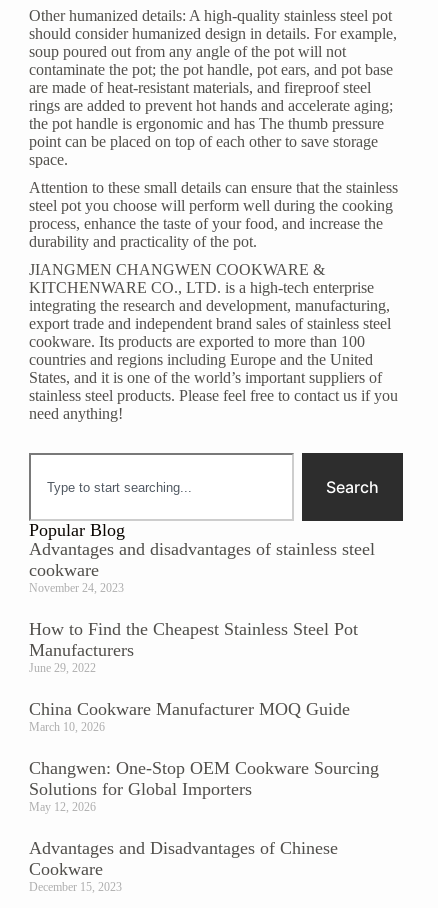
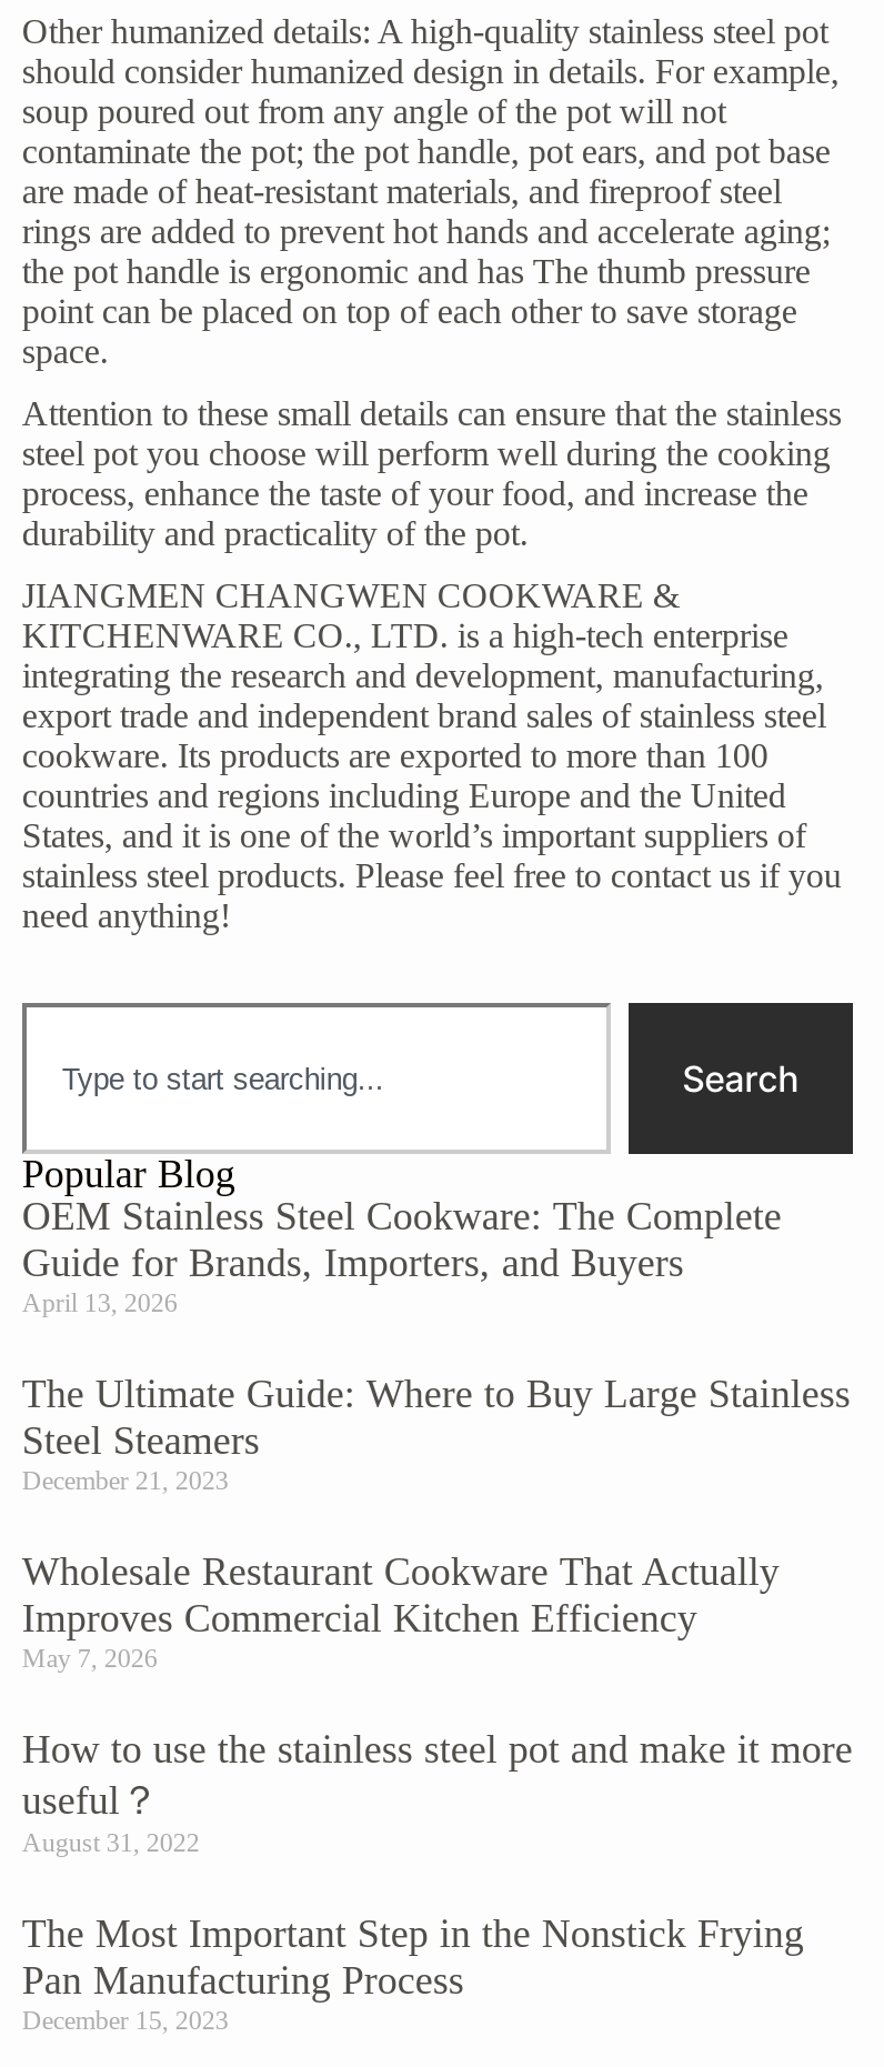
[29,539,375,595] Advantages and disadvantages of stainless steel | cookware | November 24, 2023 -> [22,1194,782,1318] OEM Stainless Steel Cookware: The Complete | Guide for Brands, Importers, and Buyers | April 13, 2026
[29,619,358,675] How to Find the Cheapest Stainless Steel Pot | Manufacturers | June 29, 2022 -> [22,1372,850,1496] The Ultimate Guide: Where to Buy Large Stainless | Steel Steamers | December 21, 2023
[29,699,350,734] China Cookware Manufacturer MOQ Guide | March 10, 2026 -> [22,1549,779,1674] Wholesale Restaurant Cookware That Actually | Improves Commercial Kitchen Efficiency | May 7, 2026
[29,758,379,814] Changwen: One-Stop OEM Cookware Sourcing | Solutions for Global Importers | May 12, 2026 -> [22,1727,853,1858] How to use the stainless steel pot and make it more | useful？ | August 31, 2022
[29,838,338,879] Advantages and Disadvantages of Chinese | Cookware -> [22,1912,804,2003] The Most Important Step in the Nonstick Frying | Pan Manufacturing Process

